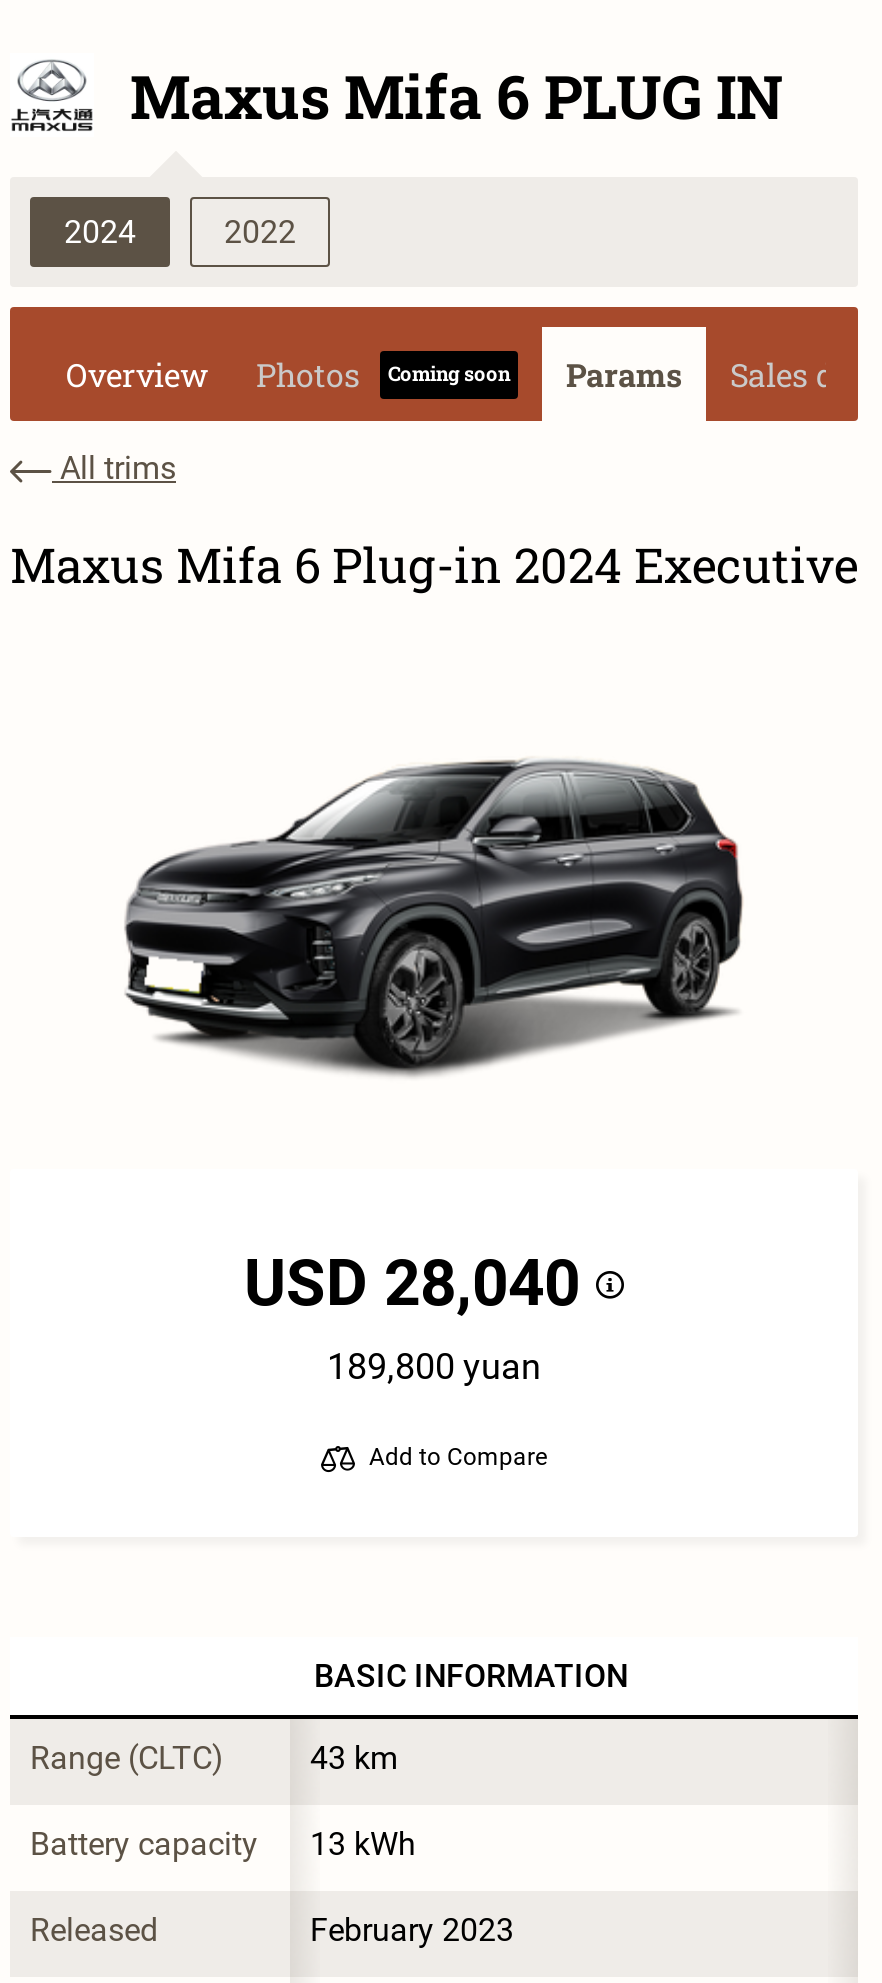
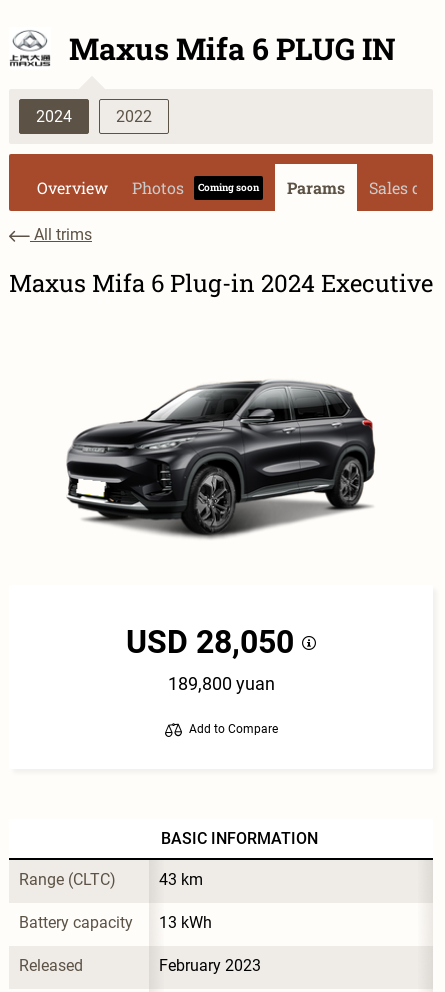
[244,1245,596,1321] USD 28,040 -> [126,623,302,661] USD 28,050

